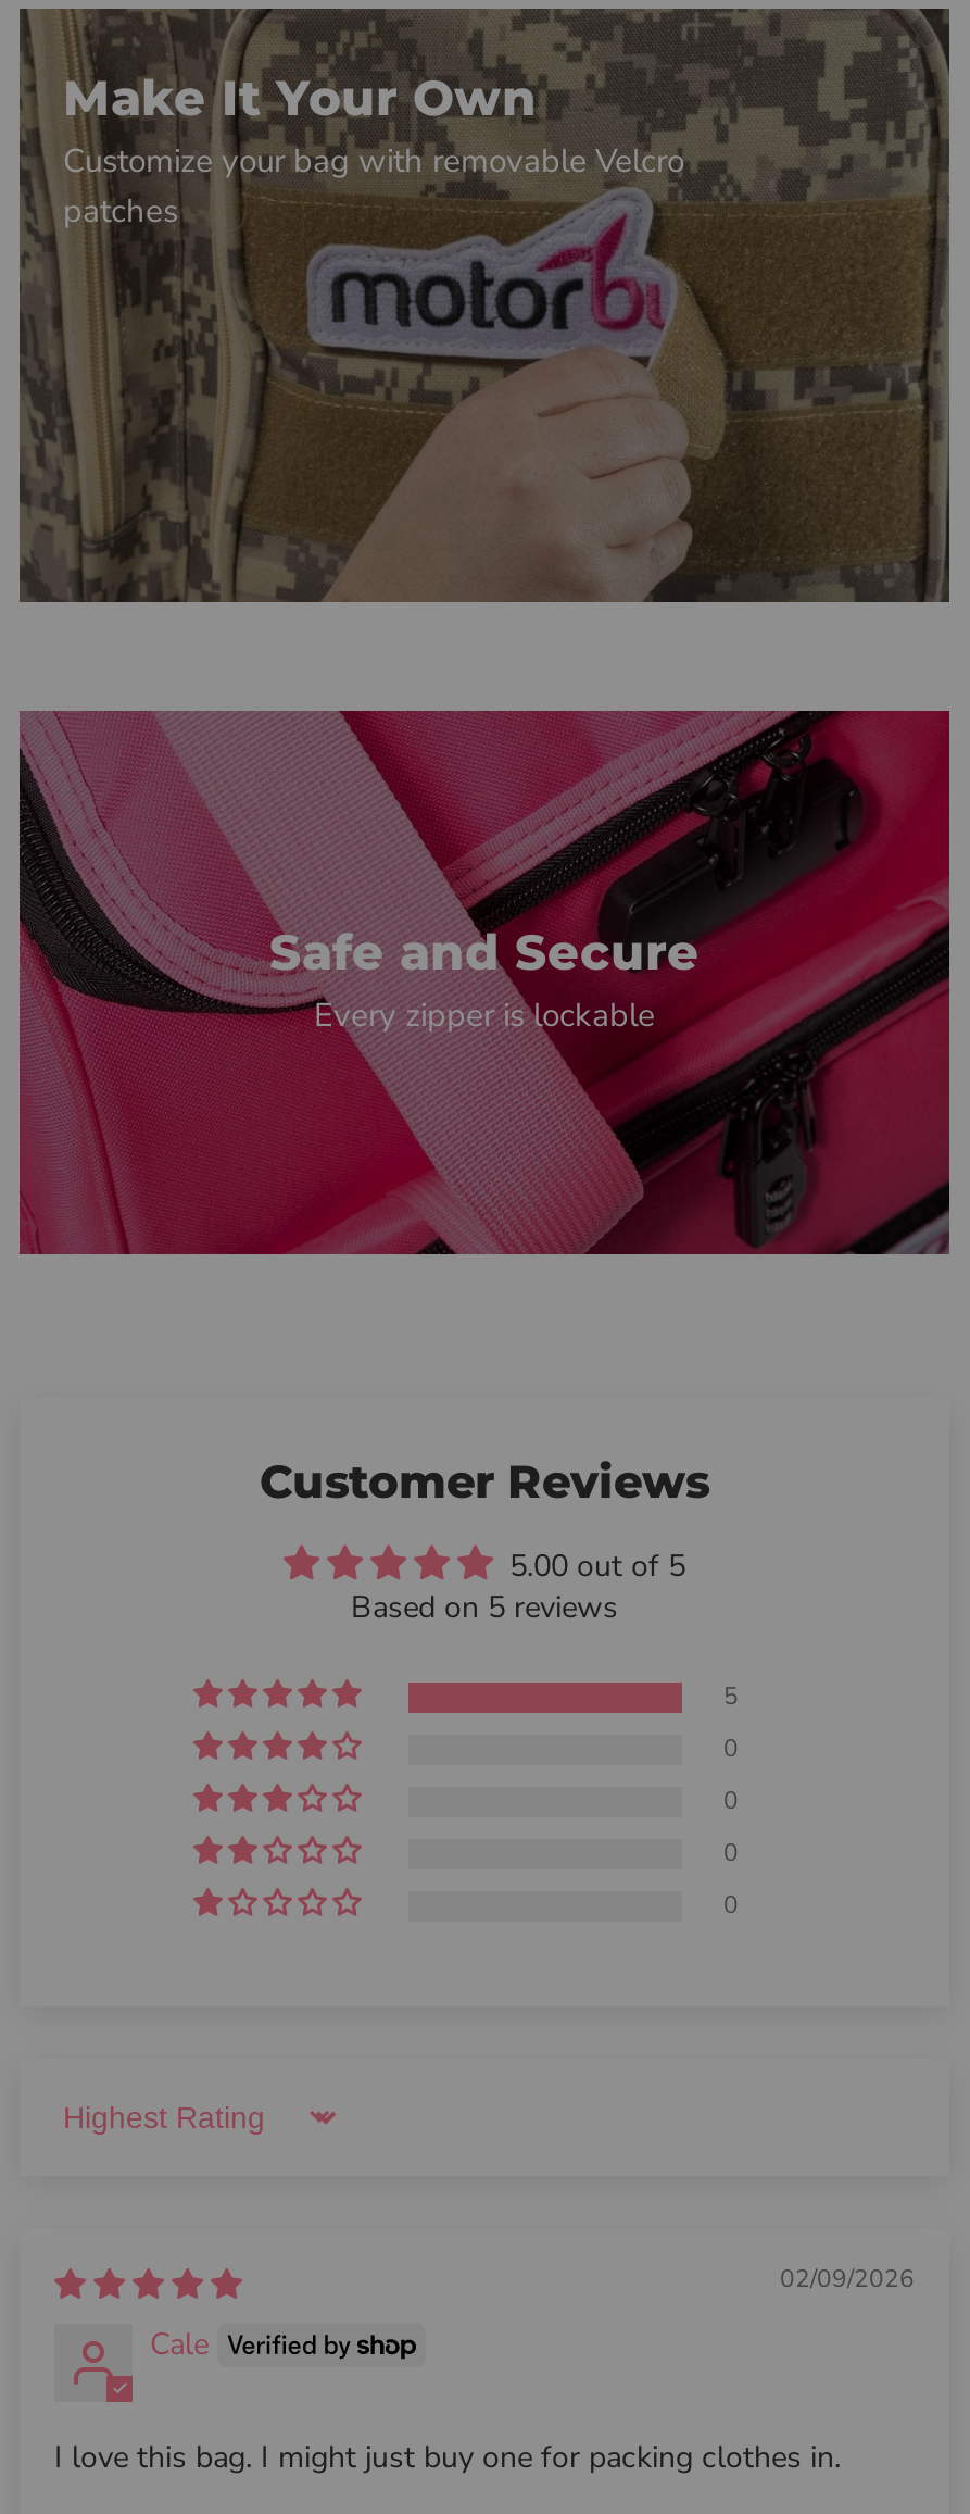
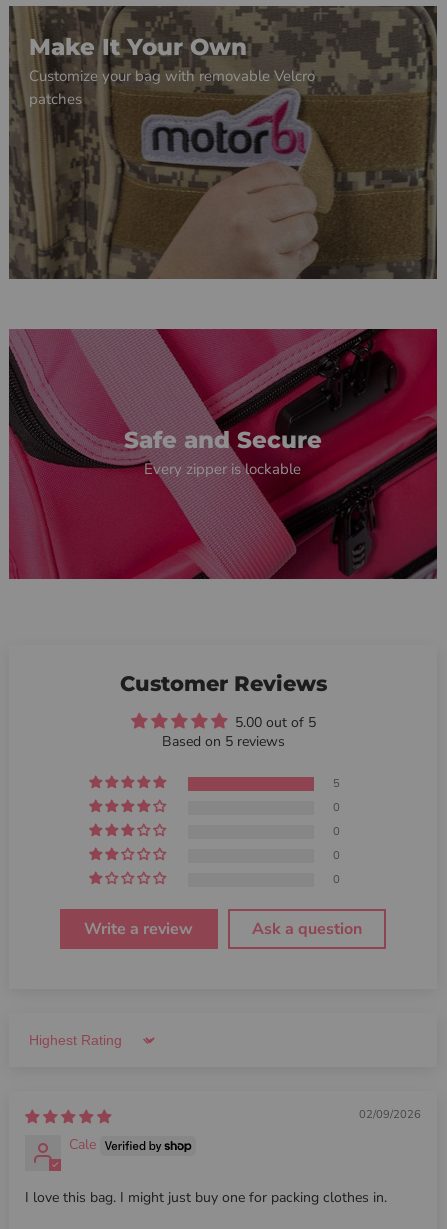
none -> [84,918,362,940] Write a review | Ask a question

